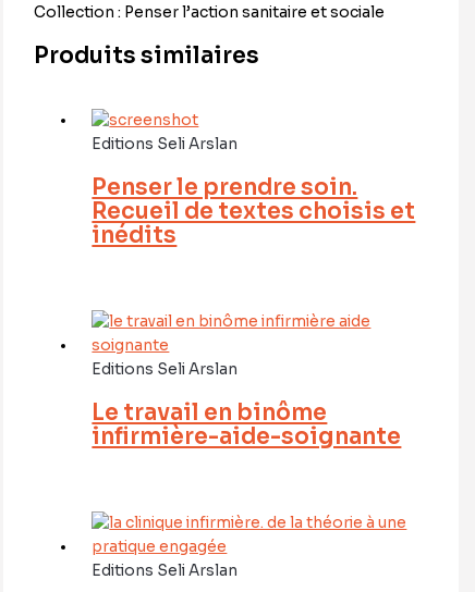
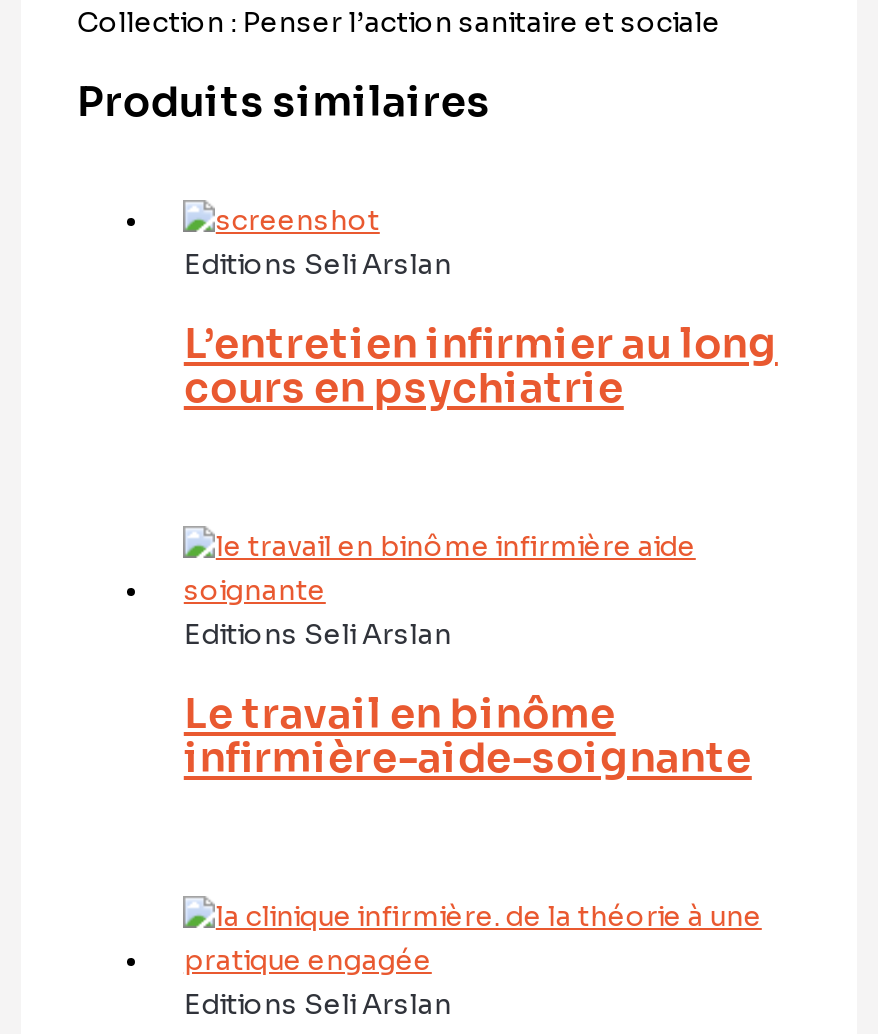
[92,173,416,249] Penser le prendre soin. | Recueil de textes choisis et | inédits -> [184,317,778,413] L’entretien infirmier au long | cours en psychiatrie

